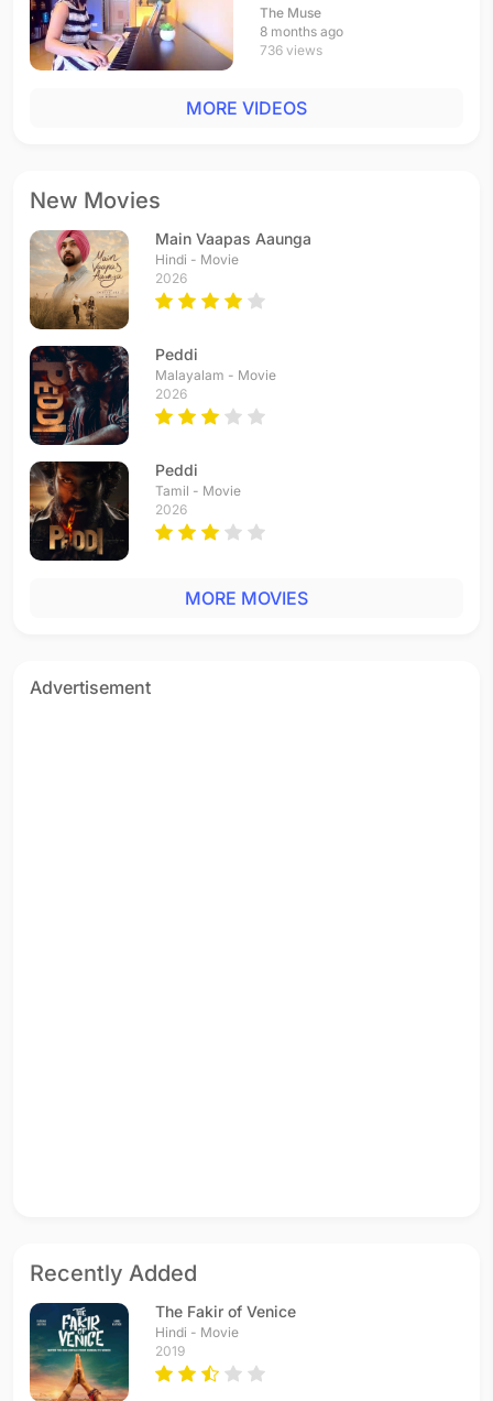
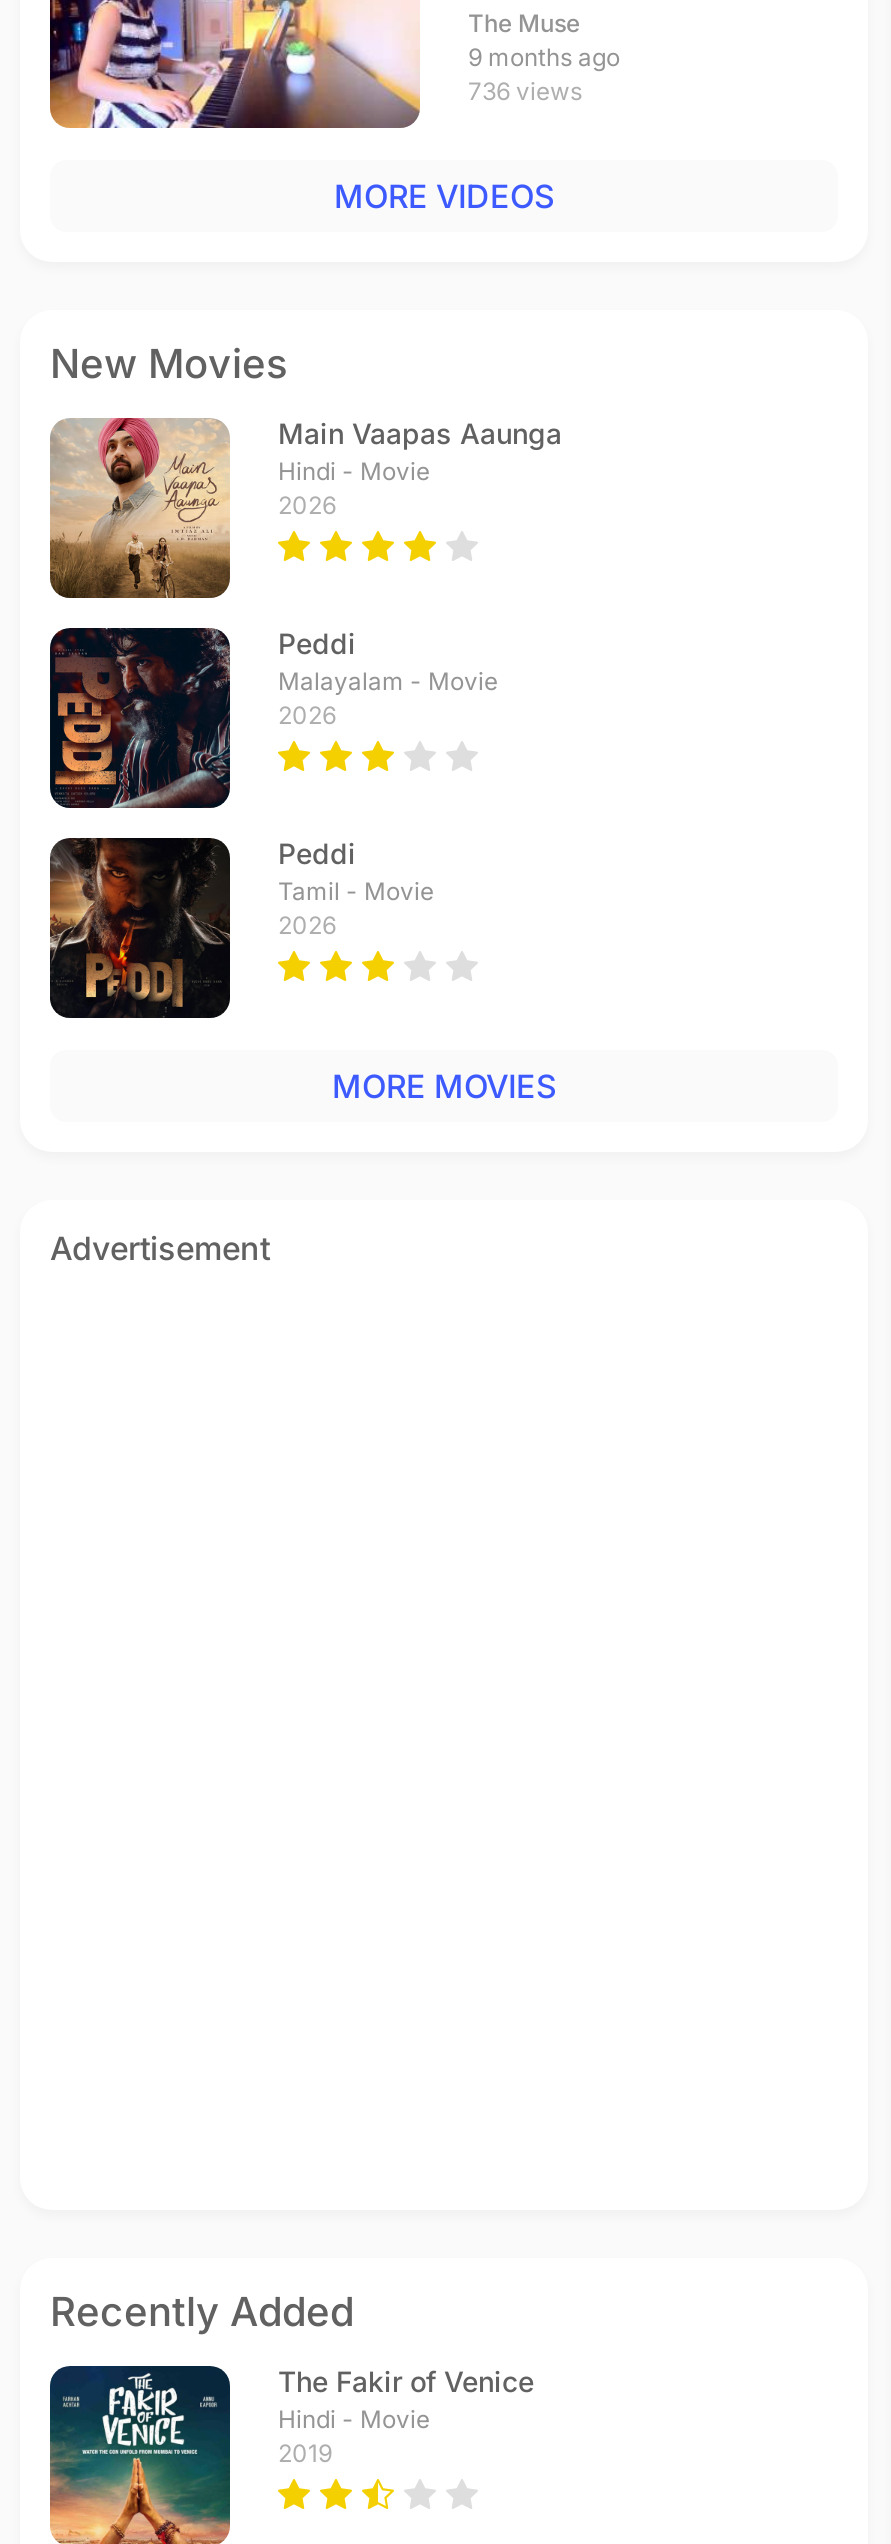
[260,23,343,40] 8 months ago -> [468,42,620,72] 9 months ago

